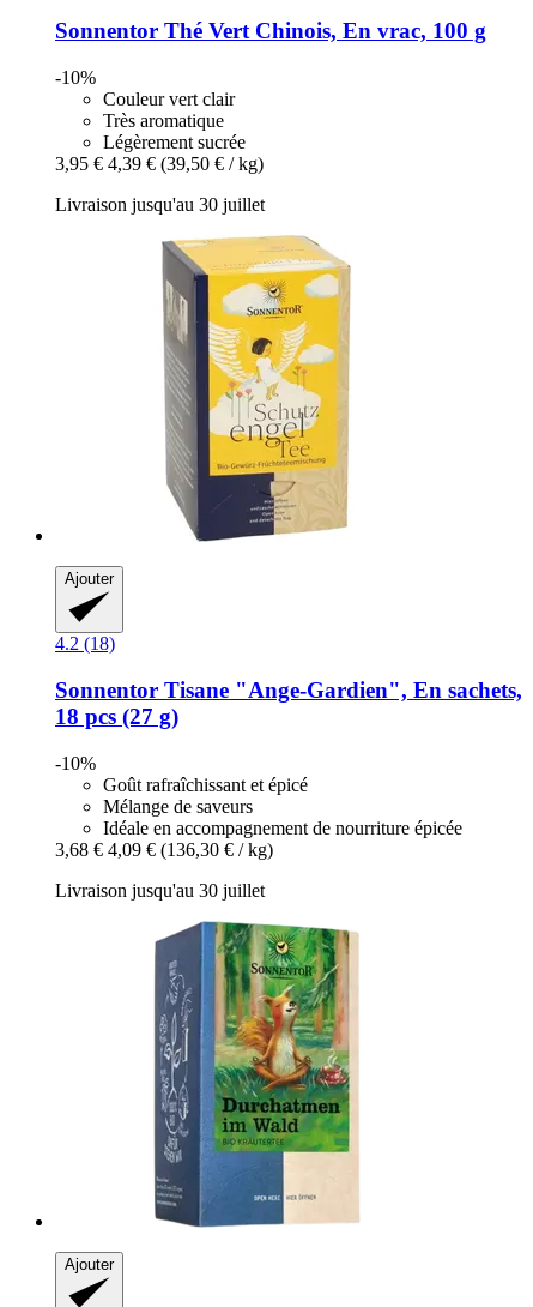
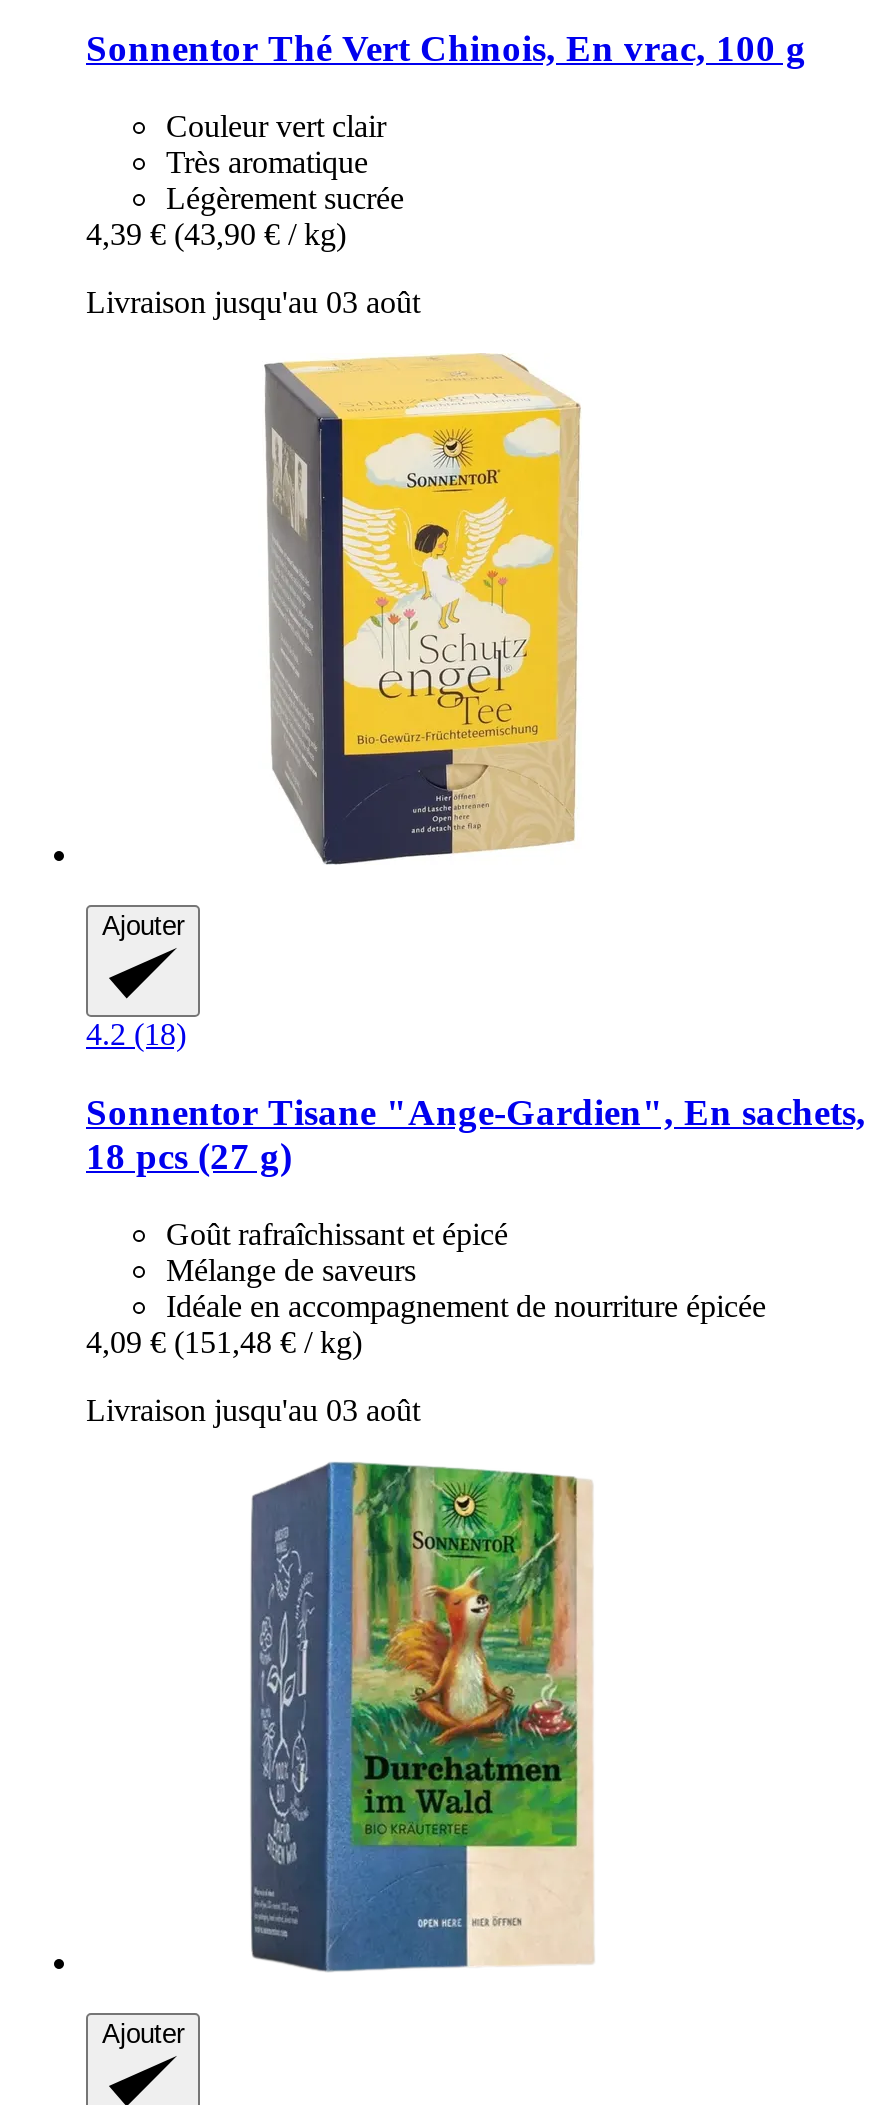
[55,67,96,88] -10% -> none
[55,154,264,174] 3,95 € 4,39 € (39,50 € / kg) -> [86,217,346,251] 4,39 € (43,90 € / kg)
[55,194,265,215] Livraison jusqu'au 30 juillet -> [86,285,420,319] Livraison jusqu'au 03 août
[55,753,96,773] -10% -> none
[55,839,273,859] 3,68 € 4,09 € (136,30 € / kg) -> [86,1324,362,1358] 4,09 € (151,48 € / kg)
[55,880,265,900] Livraison jusqu'au 30 juillet -> [86,1392,420,1426] Livraison jusqu'au 03 août

